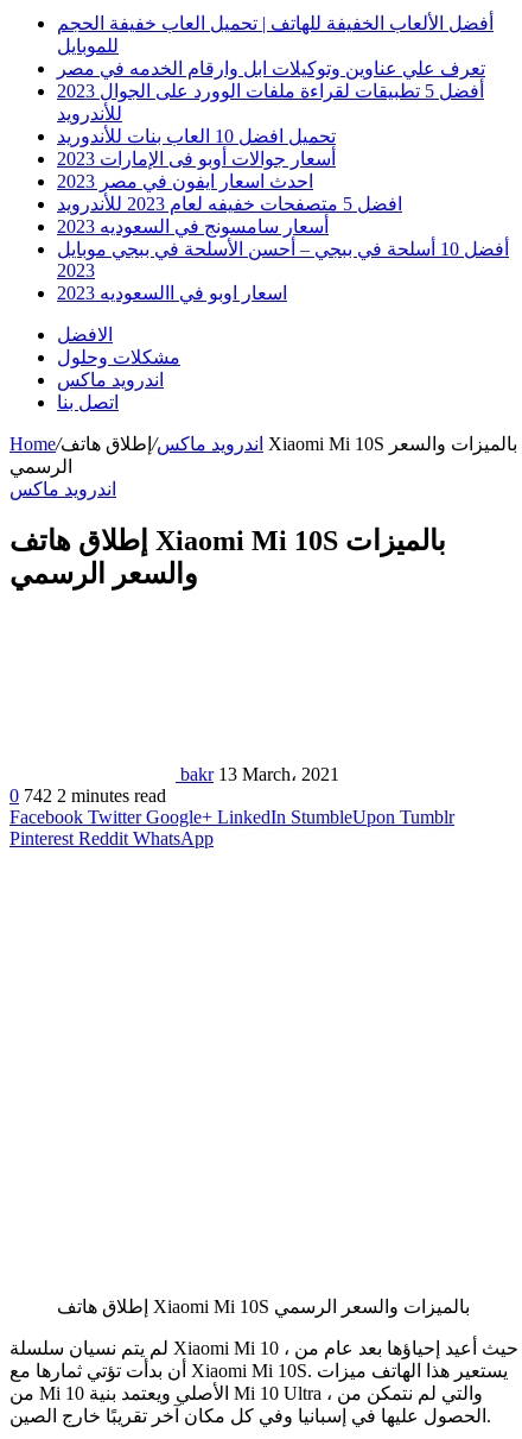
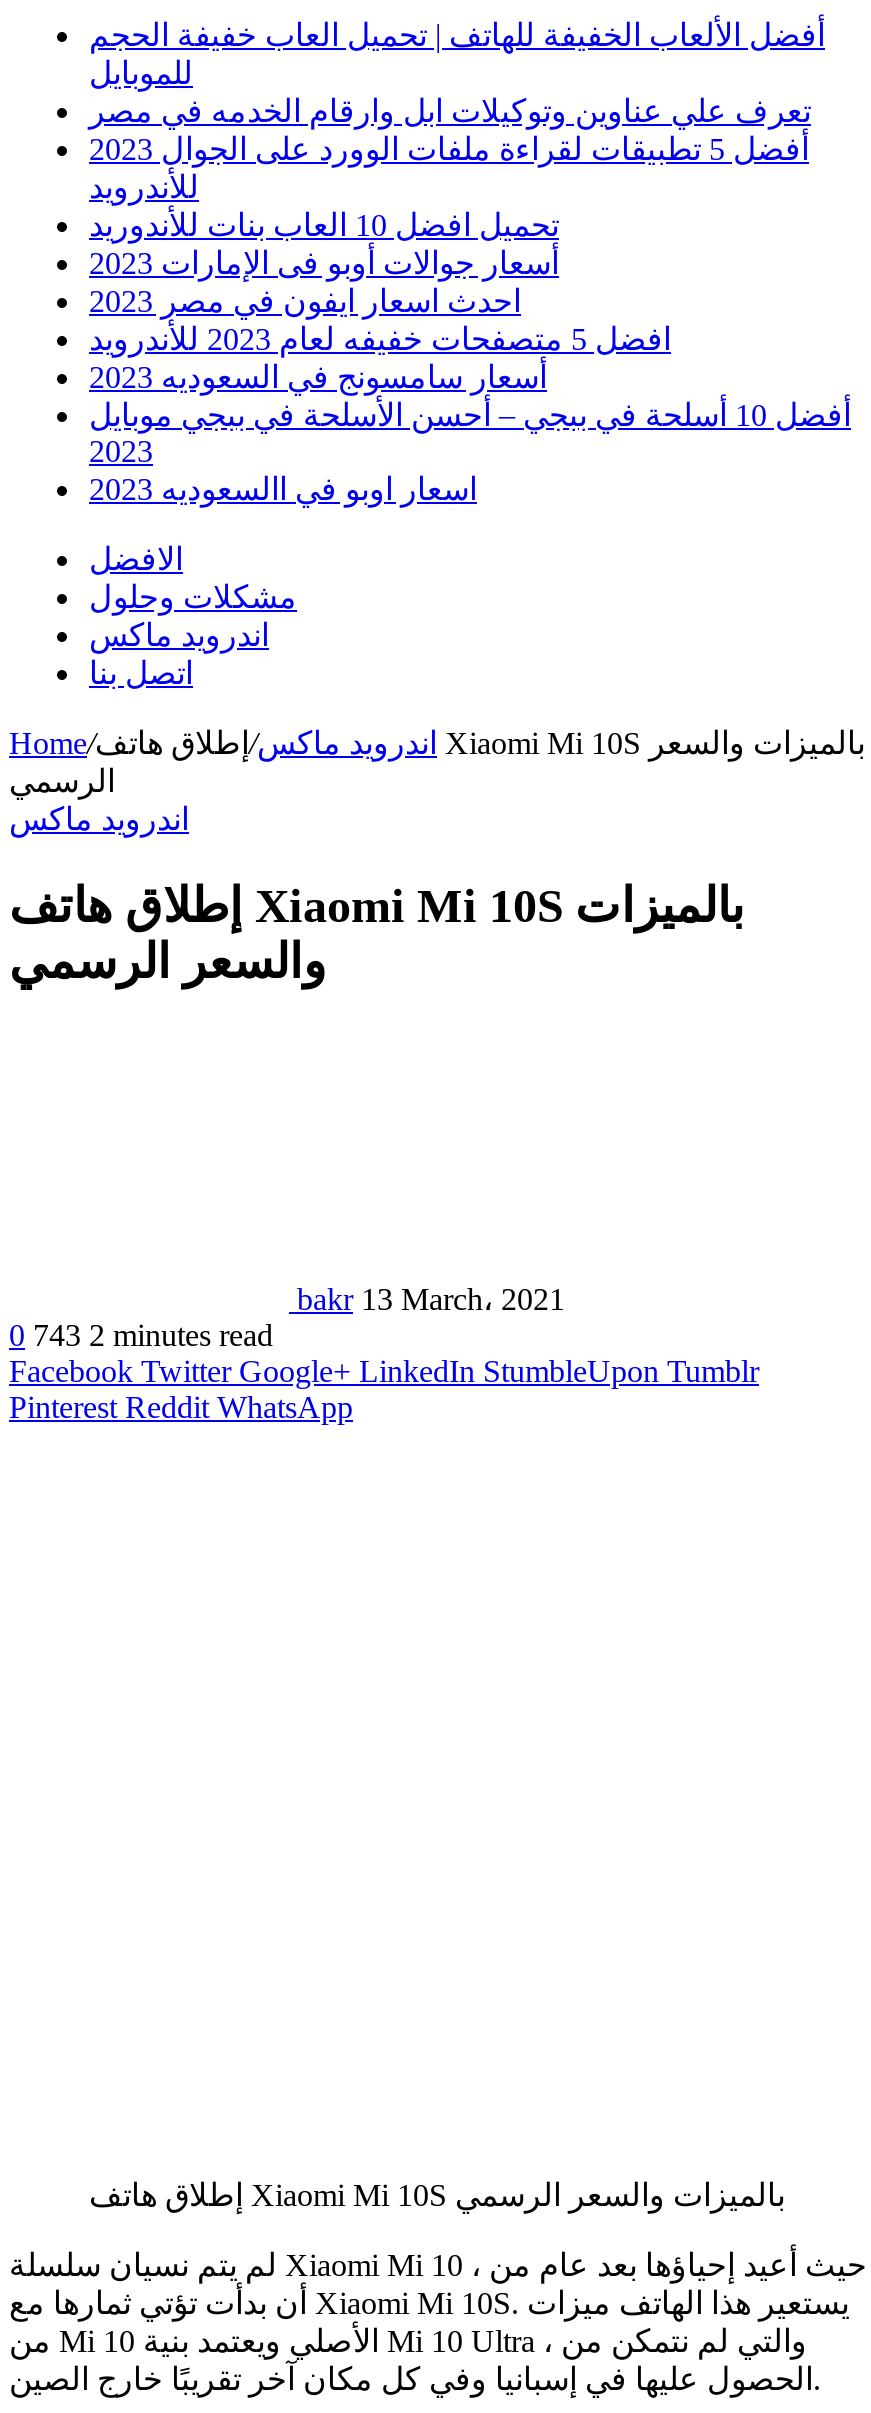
[9,785,166,805] 0 742 2 minutes read -> [9,1318,273,1352] 0 743 2 minutes read

